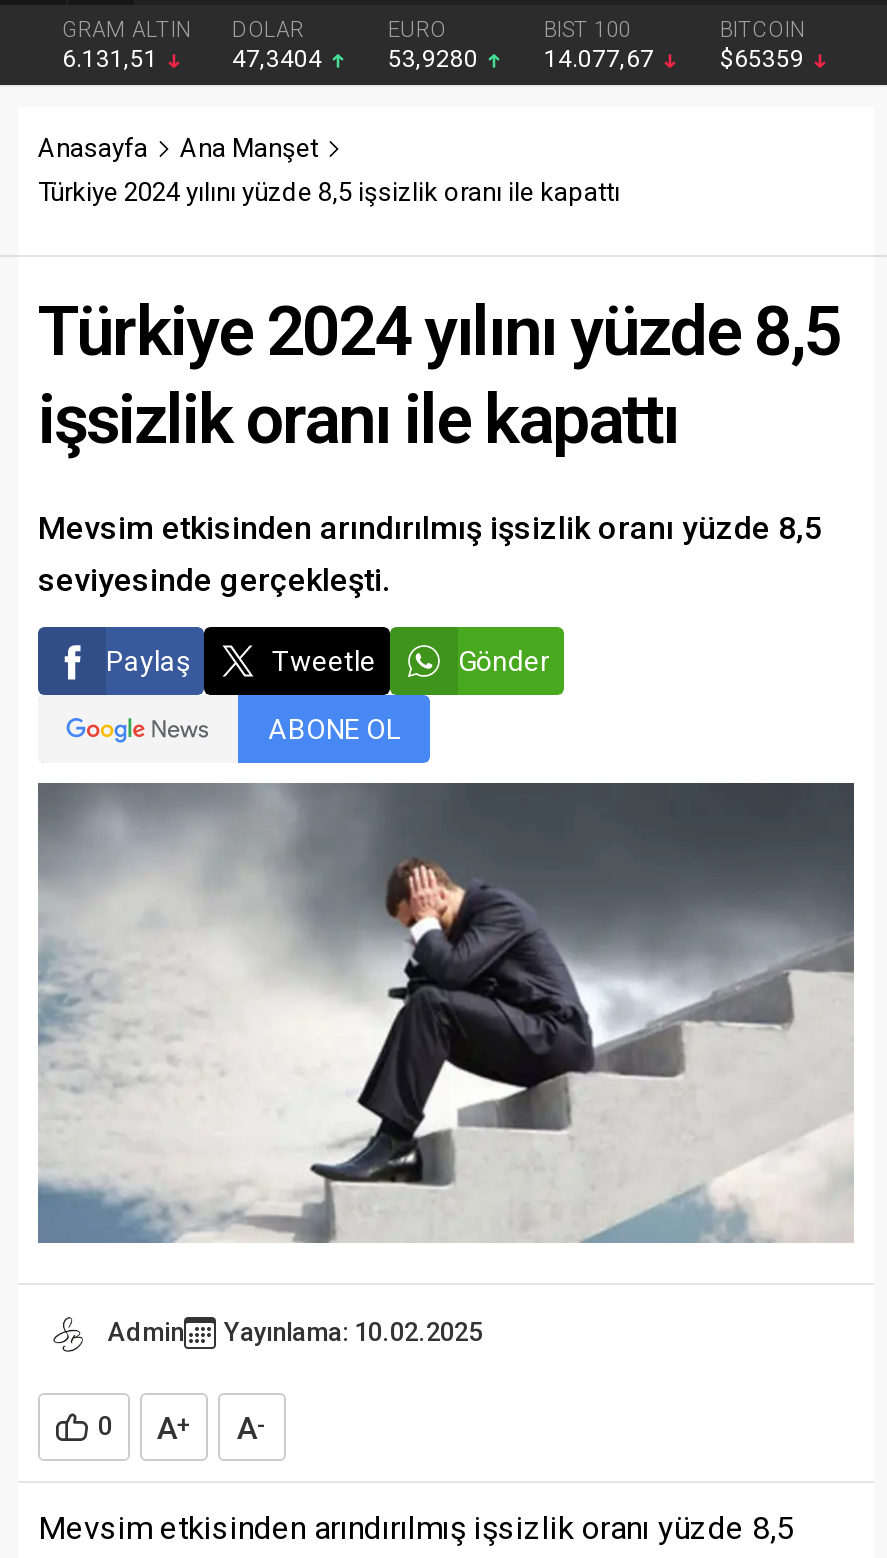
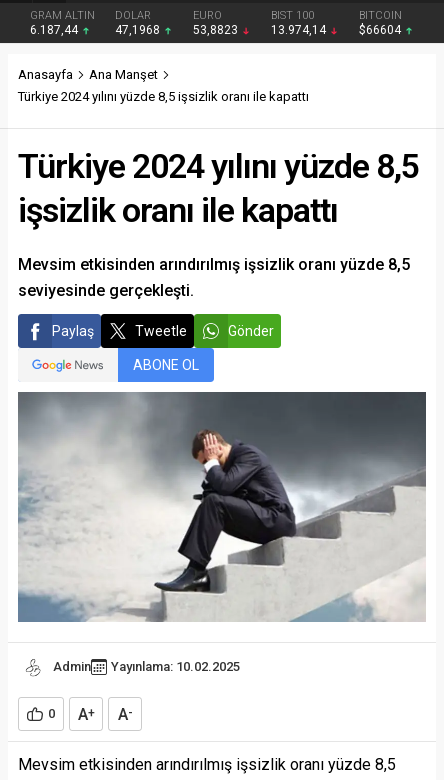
[62,45,164,73] 6.131,51 -> [30,23,81,37] 6.187,44
[232,45,328,73] 47,3404 -> [115,23,163,37] 47,1968
[388,45,484,73] 53,9280 -> [193,23,241,37] 53,8823
[544,45,660,73] 14.077,67 -> [271,23,329,37] 13.974,14
[720,45,810,73] $65359 -> [359,23,404,37] $66604

